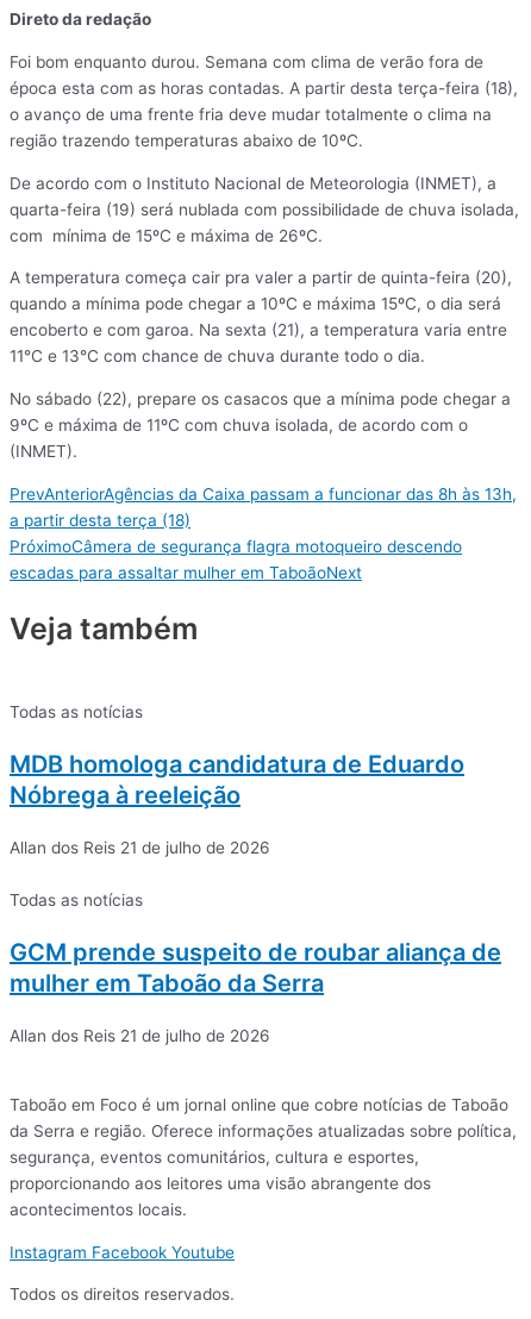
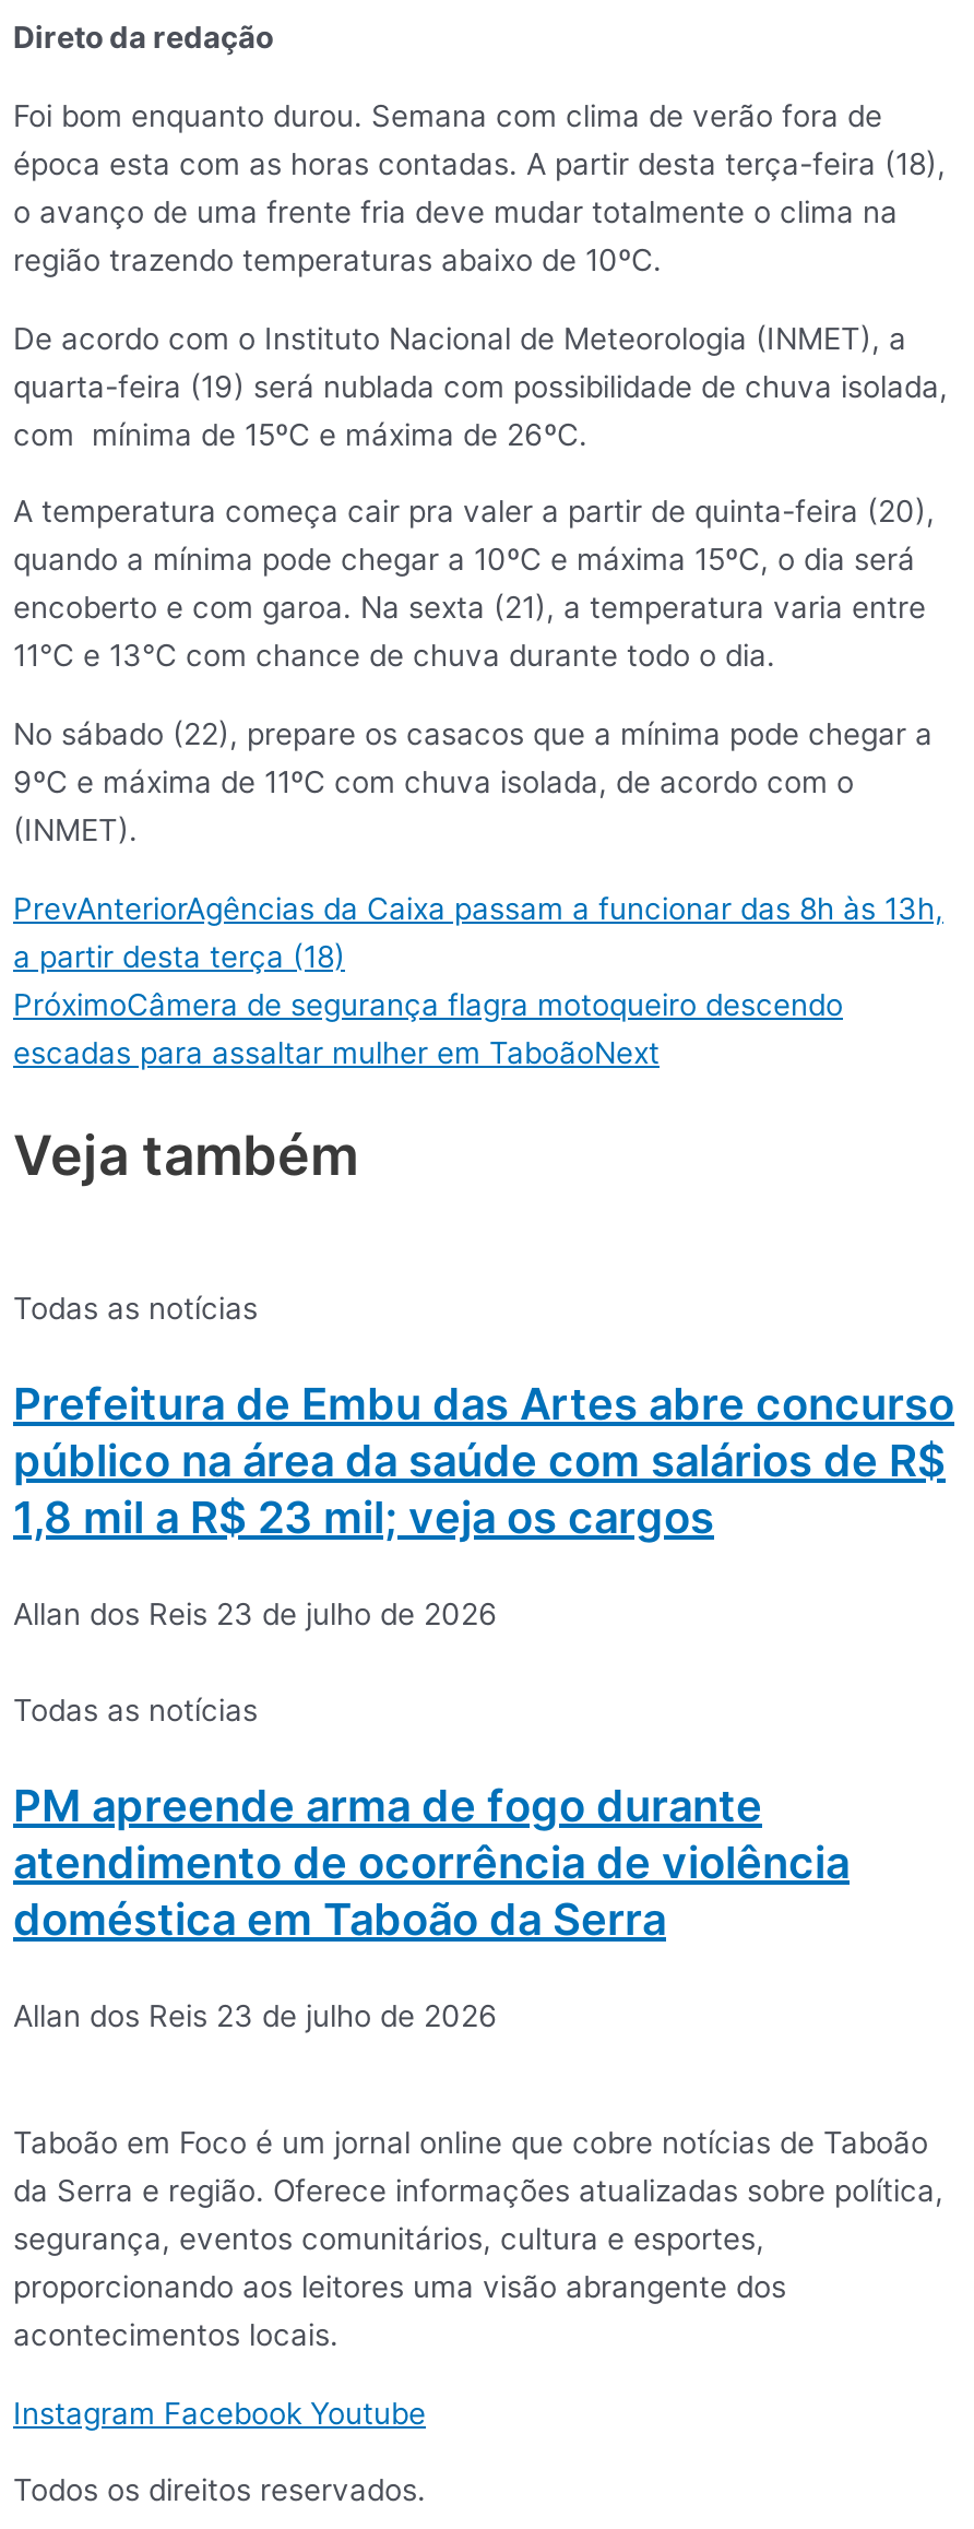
[10,750,464,810] MDB homologa candidatura de Eduardo | Nóbrega à reeleição -> [13,1379,954,1544] Prefeitura de Embu das Artes abre concurso | público na área da saúde com salários de R$ | 1,8 mil a R$ 23 mil; veja os cargos
[10,838,270,857] Allan dos Reis 21 de julho de 2026 -> [13,1597,498,1632] Allan dos Reis 23 de julho de 2026
[10,938,501,998] GCM prende suspeito de roubar aliança de | mulher em Taboão da Serra -> [13,1780,850,1946] PM apreende arma de fogo durante | atendimento de ocorrência de violência | doméstica em Taboão da Serra
[10,1026,270,1045] Allan dos Reis 21 de julho de 2026 -> [13,1999,498,2034] Allan dos Reis 23 de julho de 2026

